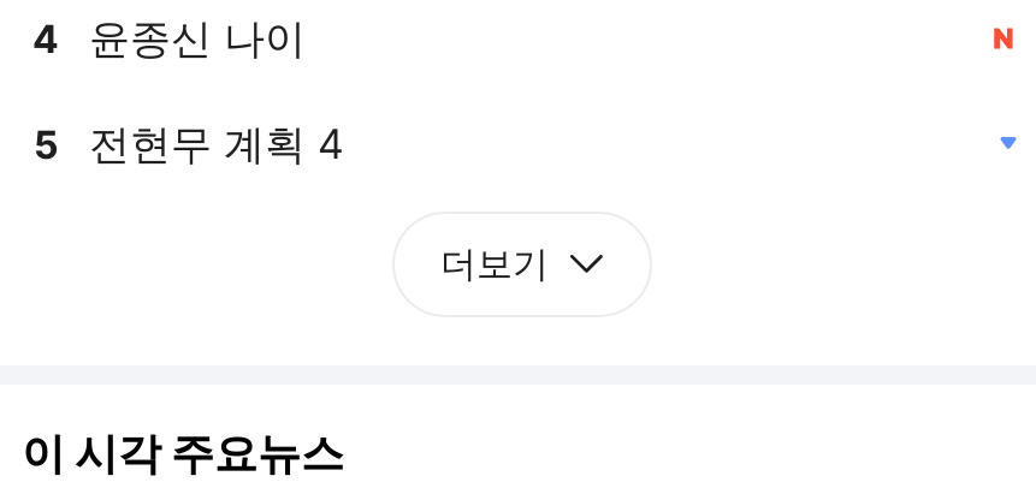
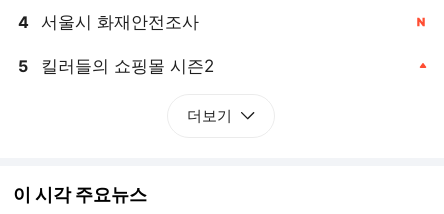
[89,13,306,61] 윤종신 나이 -> [41,11,199,31] 서울시 화재안전조사
[89,119,344,167] 전현무 계획 4 -> [41,55,214,75] 킬러들의 쇼핑몰 시즌2

